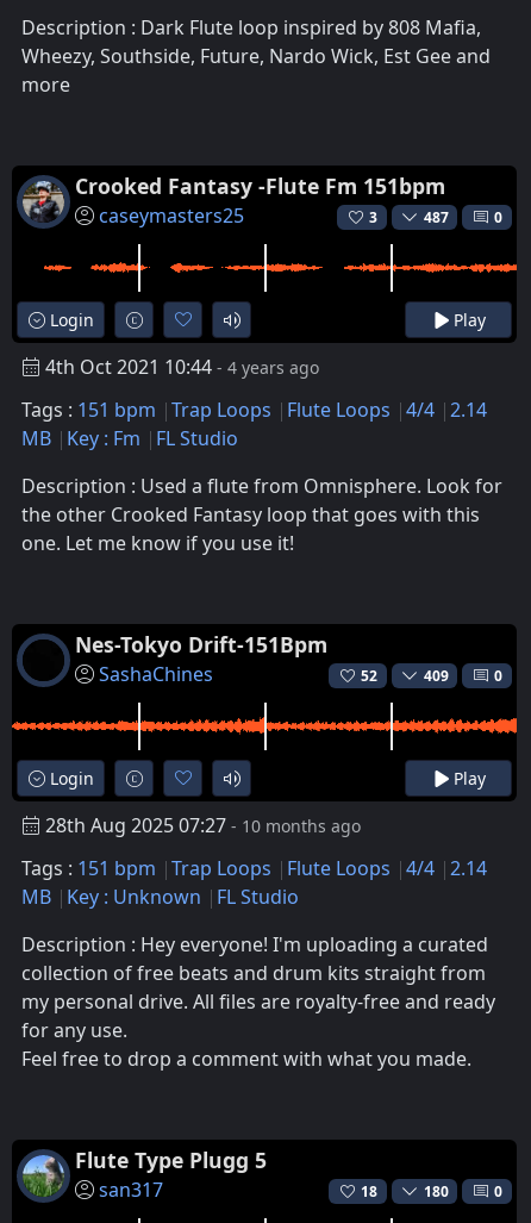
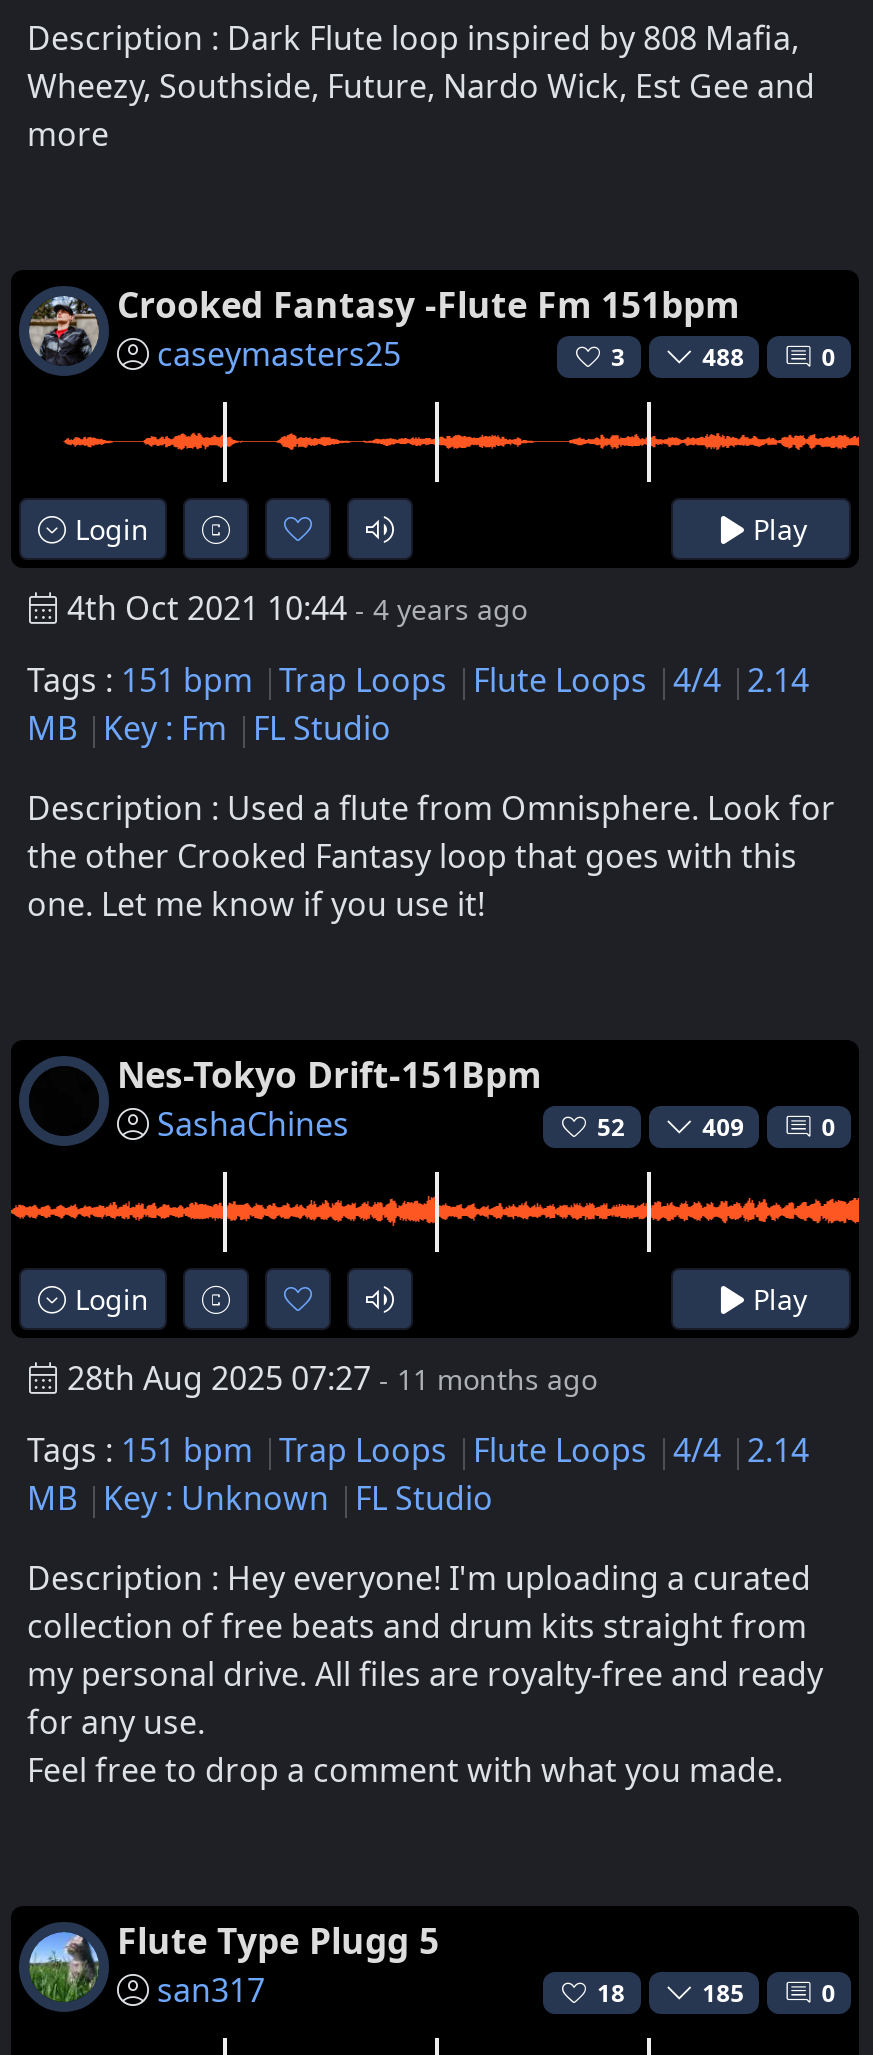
[423,207,448,227] 487 -> [702,339,744,373] 488
[45,812,361,838] 28th Aug 2025 07:27 - 10 months ago -> [67,1356,597,1400] 28th Aug 2025 07:27 - 11 months ago
[423,1181,448,1202] 180 -> [702,1976,744,2010] 185

